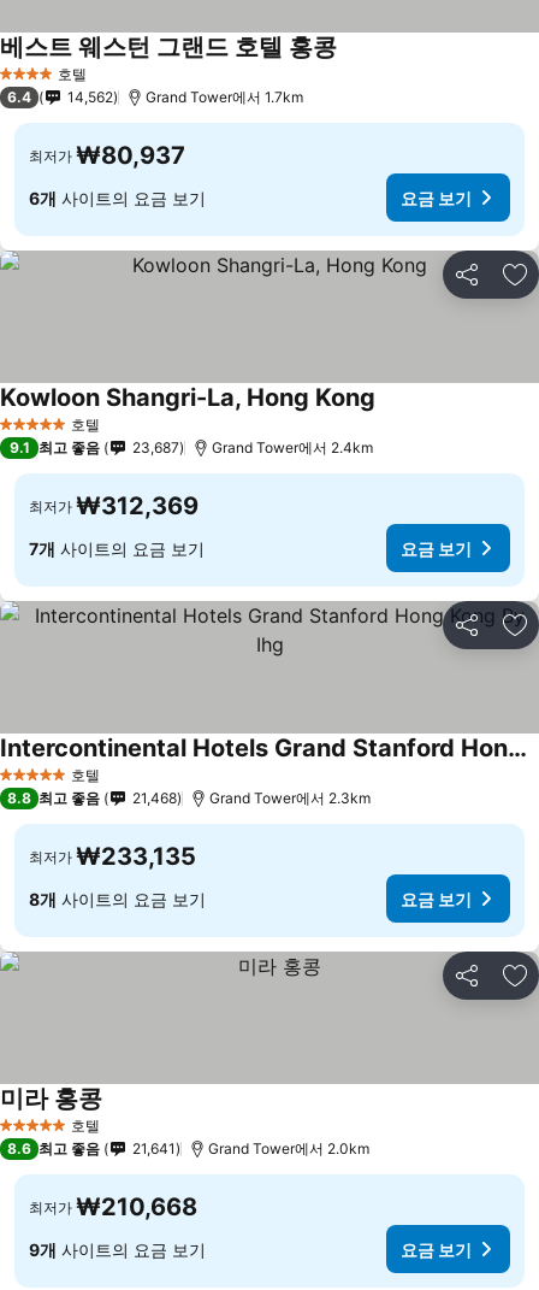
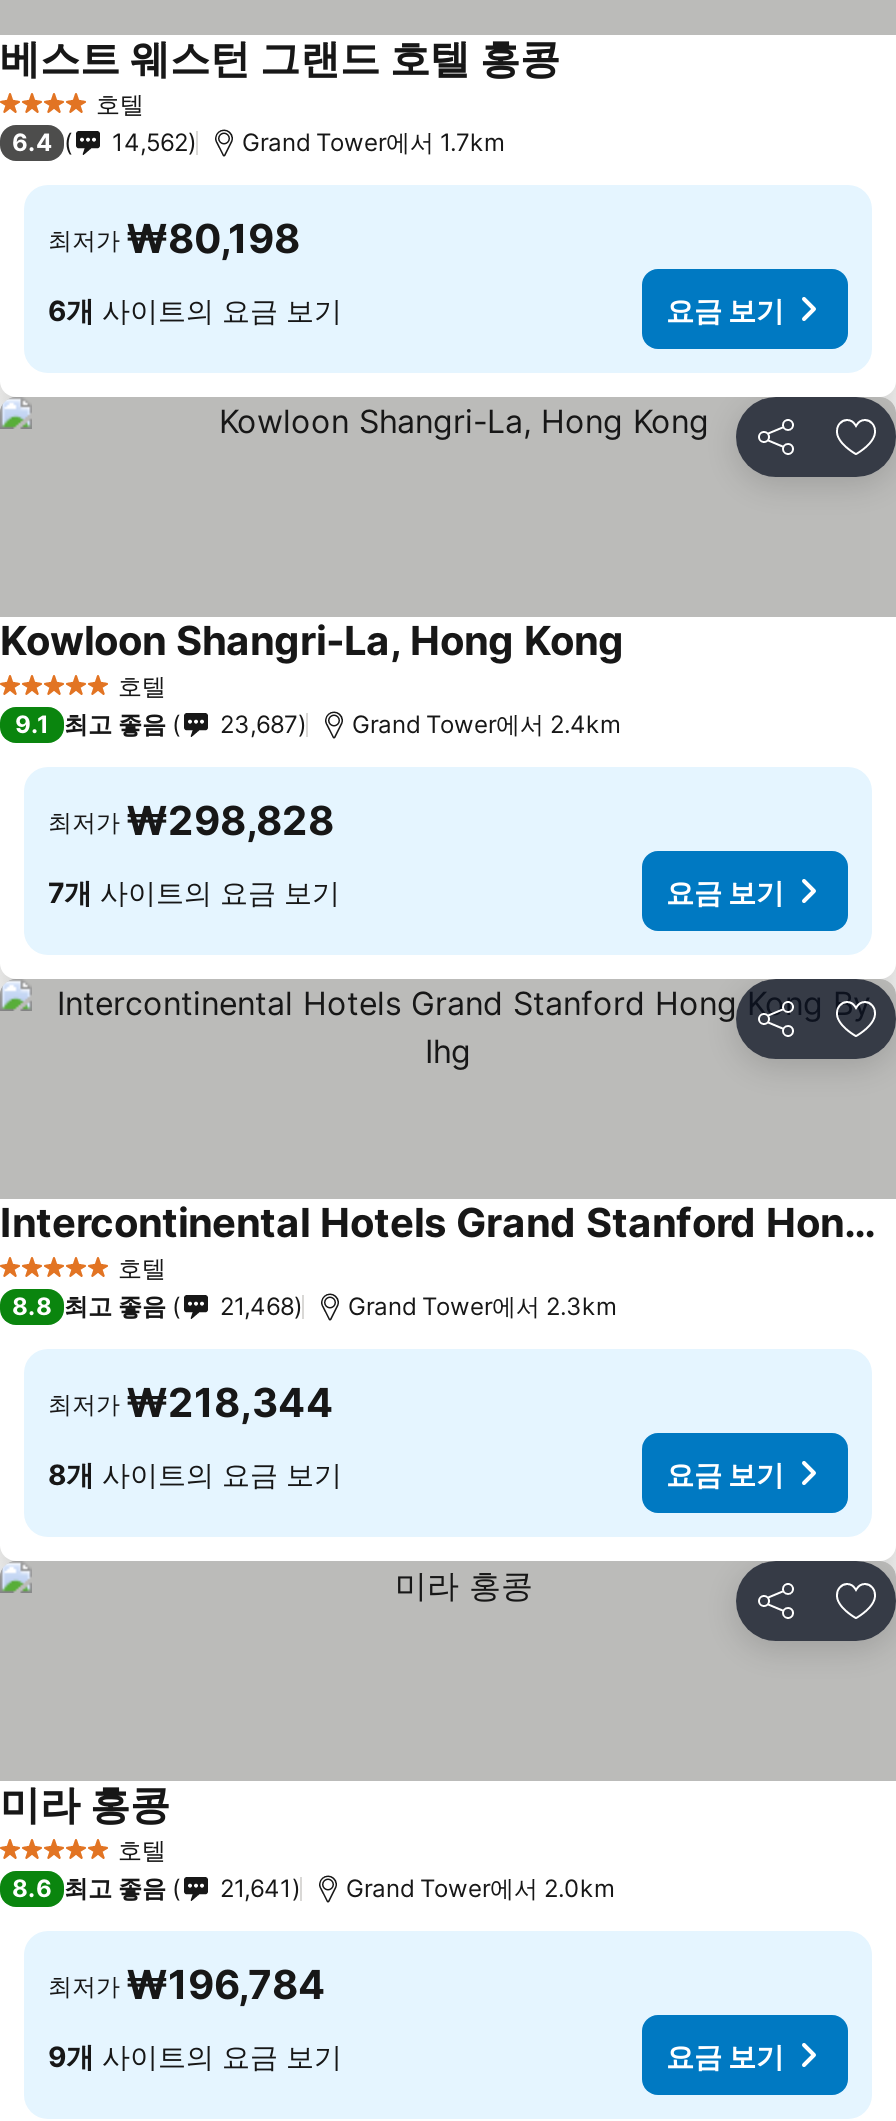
[29,141,185,170] 최저가 ₩80,937 -> [48,215,300,263] 최저가 ₩80,198
[29,491,199,520] 최저가 ₩312,369 -> [48,797,334,845] 최저가 ₩298,828
[29,842,196,871] 최저가 ₩233,135 -> [48,1379,334,1427] 최저가 ₩218,344
[29,1192,197,1221] 최저가 ₩210,668 -> [48,1961,326,2009] 최저가 ₩196,784

